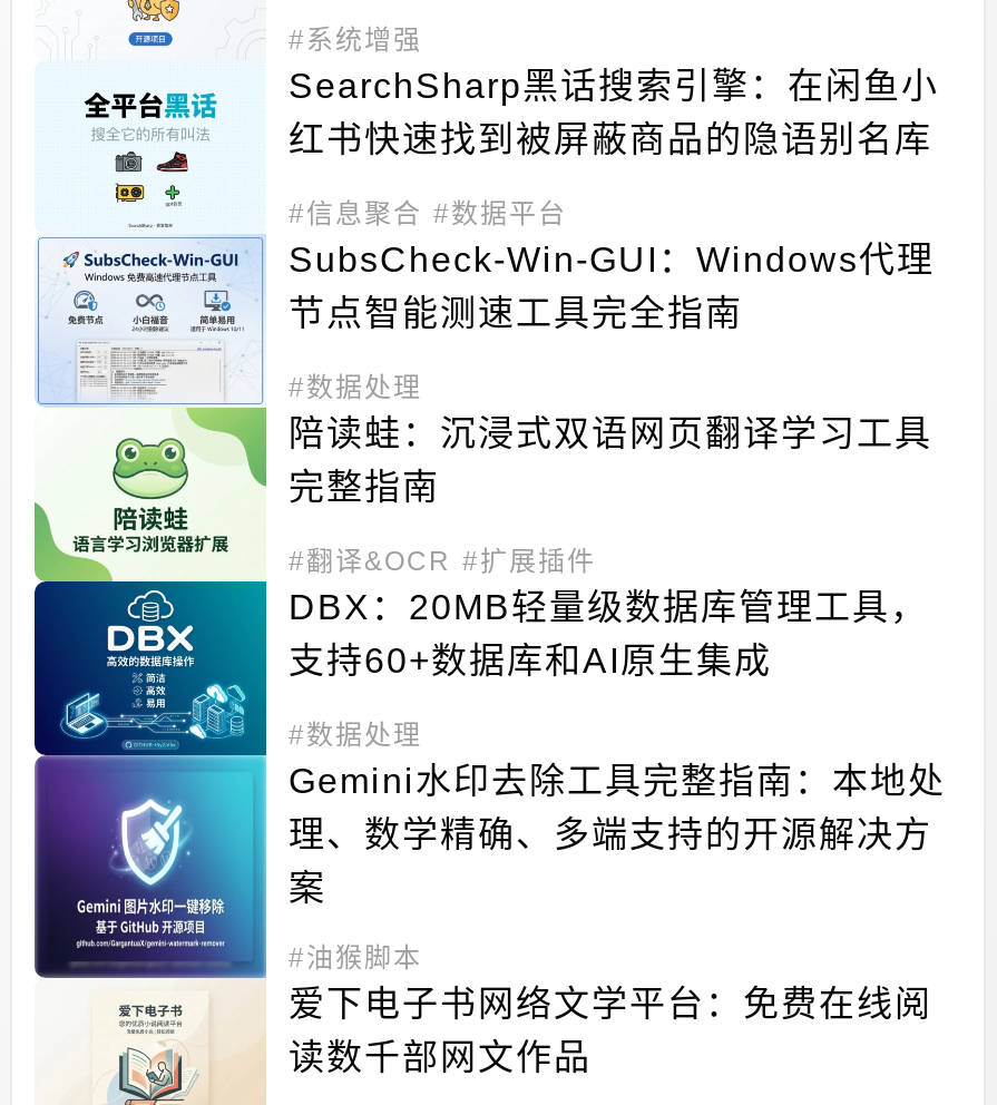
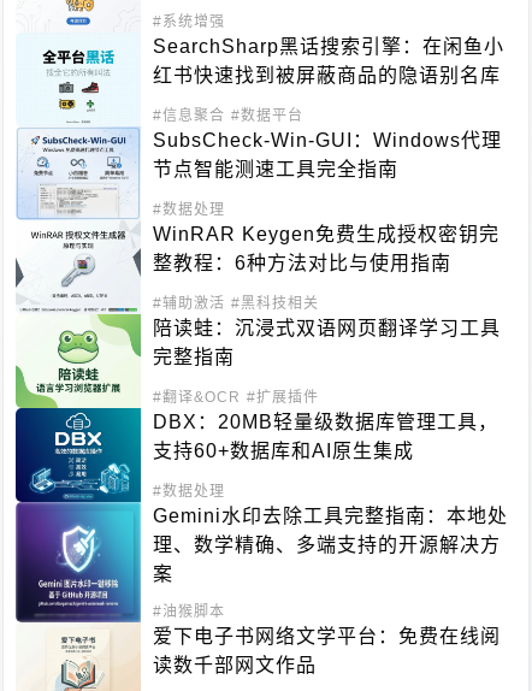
none -> [14,222,500,312] [image] | WinRAR Keygen免费生成授权密钥完 | 整教程：6种方法对比与使用指南 | #辅助激活 #黑科技相关

